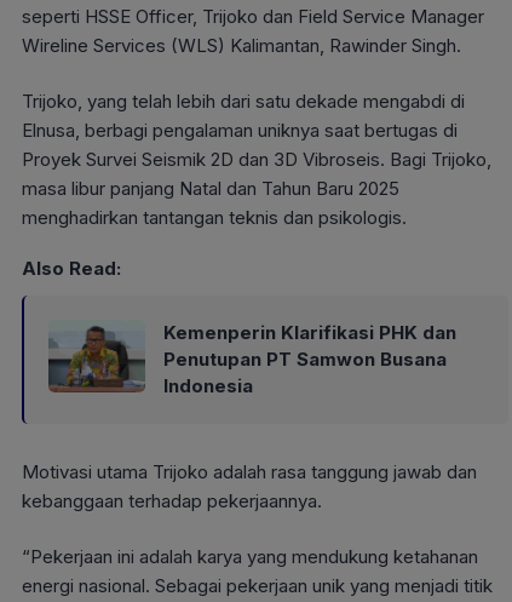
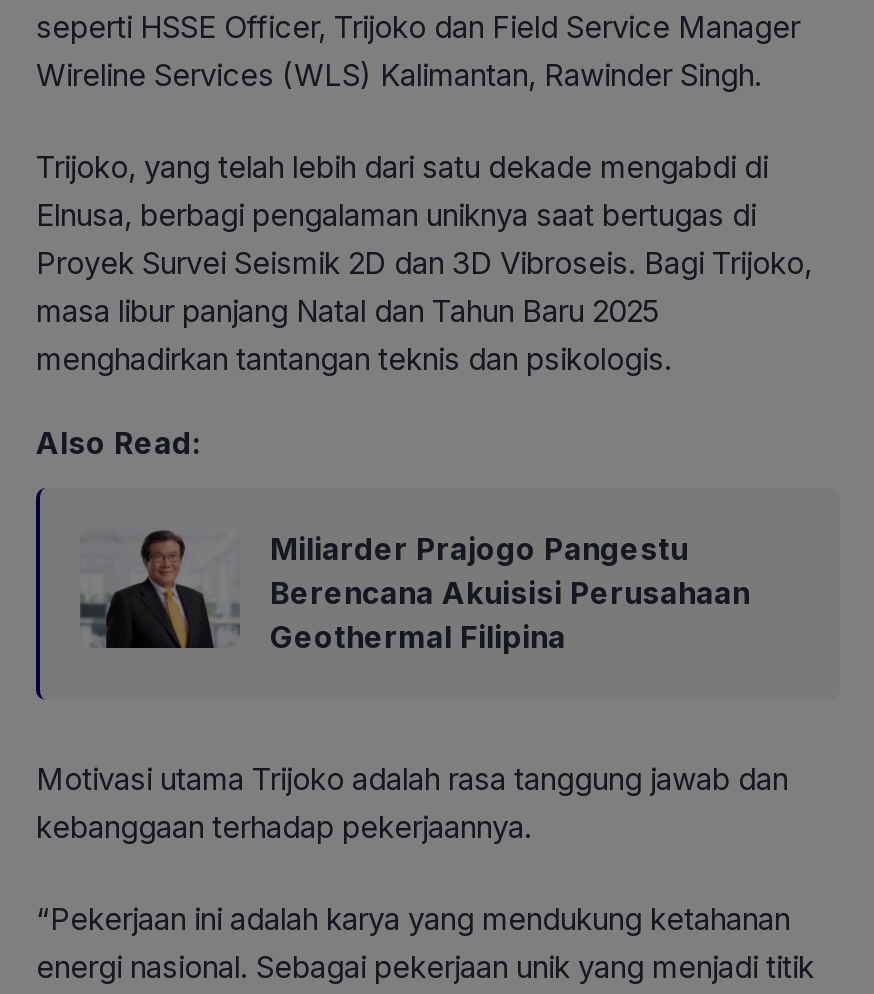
[47,321,456,397] [image] | Kemenperin Klarifikasi PHK dan | Penutupan PT Samwon Busana | Indonesia -> [80,528,750,656] [image] | Miliarder Prajogo Pangestu | Berencana Akuisisi Perusahaan | Geothermal Filipina

